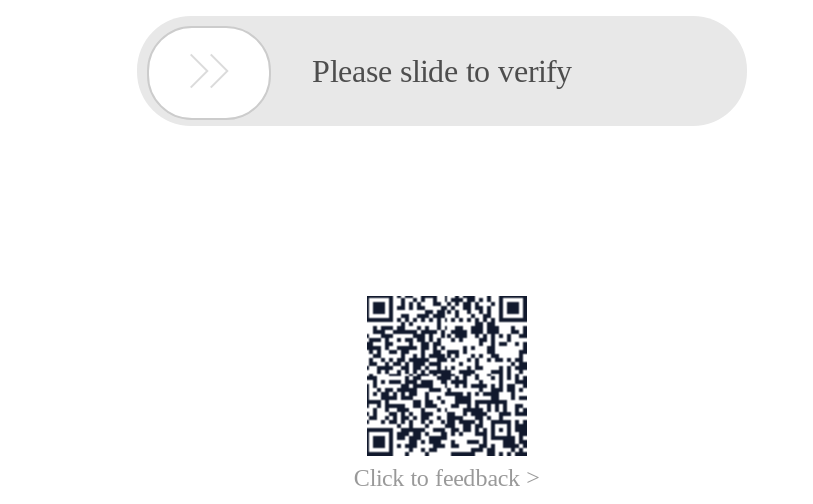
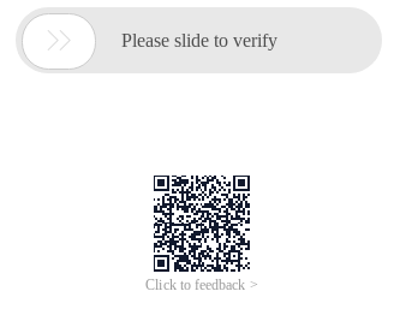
[365,294,529,458] [image] -> [154,176,250,273] [image]

